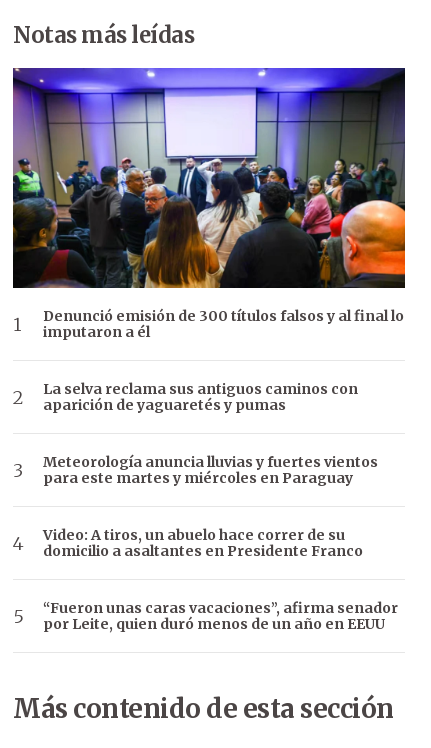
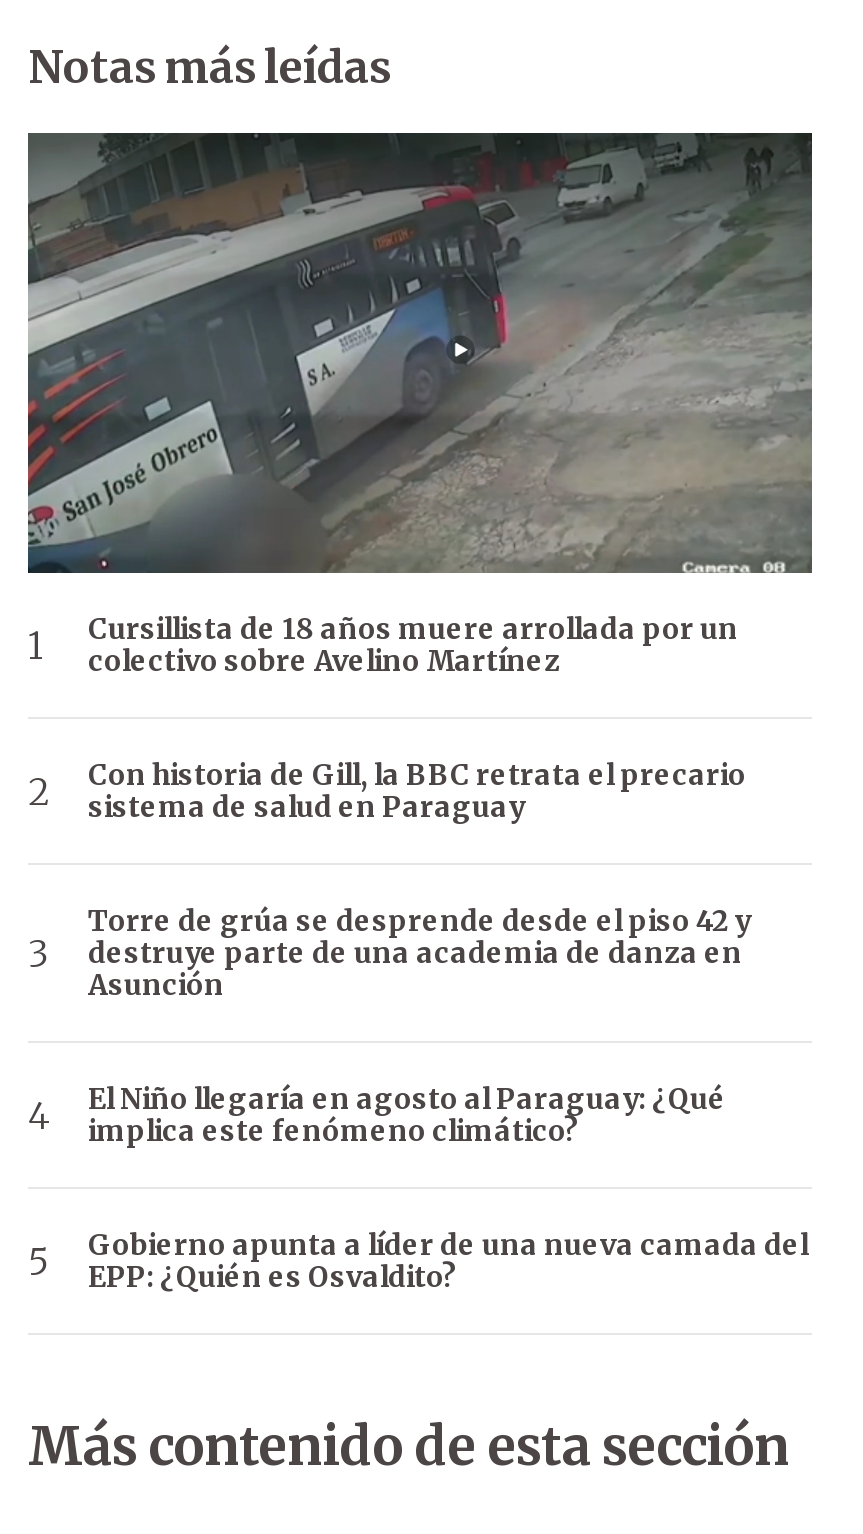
[12,67,406,341] [image] | Denunció emisión de 300 títulos falsos y al final lo | imputaron a él -> [26,131,814,680] [image] | Cursillista de 18 años muere arrollada por un | colectivo sobre Avelino Martínez
[43,380,358,414] La selva reclama sus antiguos caminos con | aparición de yaguaretés y pumas -> [88,758,746,826] Con historia de Gill, la BBC retrata el precario | sistema de salud en Paraguay
[43,453,378,487] Meteorología anuncia lluvias y fuertes vientos | para este martes y miércoles en Paraguay -> [88,904,750,1004] Torre de grúa se desprende desde el piso 42 y | destruye parte de una academia de danza en | Asunción
[43,526,363,560] Video: A tiros, un abuelo hace correr de su | domicilio a asaltantes en Presidente Franco -> [88,1082,726,1150] El Niño llegaría en agosto al Paraguay: ¿Qué | implica este fenómeno climático?
[43,599,398,633] “Fueron unas caras vacaciones”, afirma senador | por Leite, quien duró menos de un año en EEUU -> [88,1228,808,1296] Gobierno apunta a líder de una nueva camada del | EPP: ¿Quién es Osvaldito?

